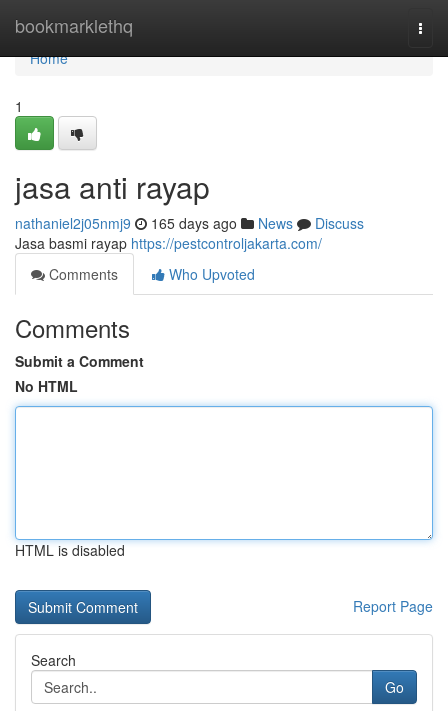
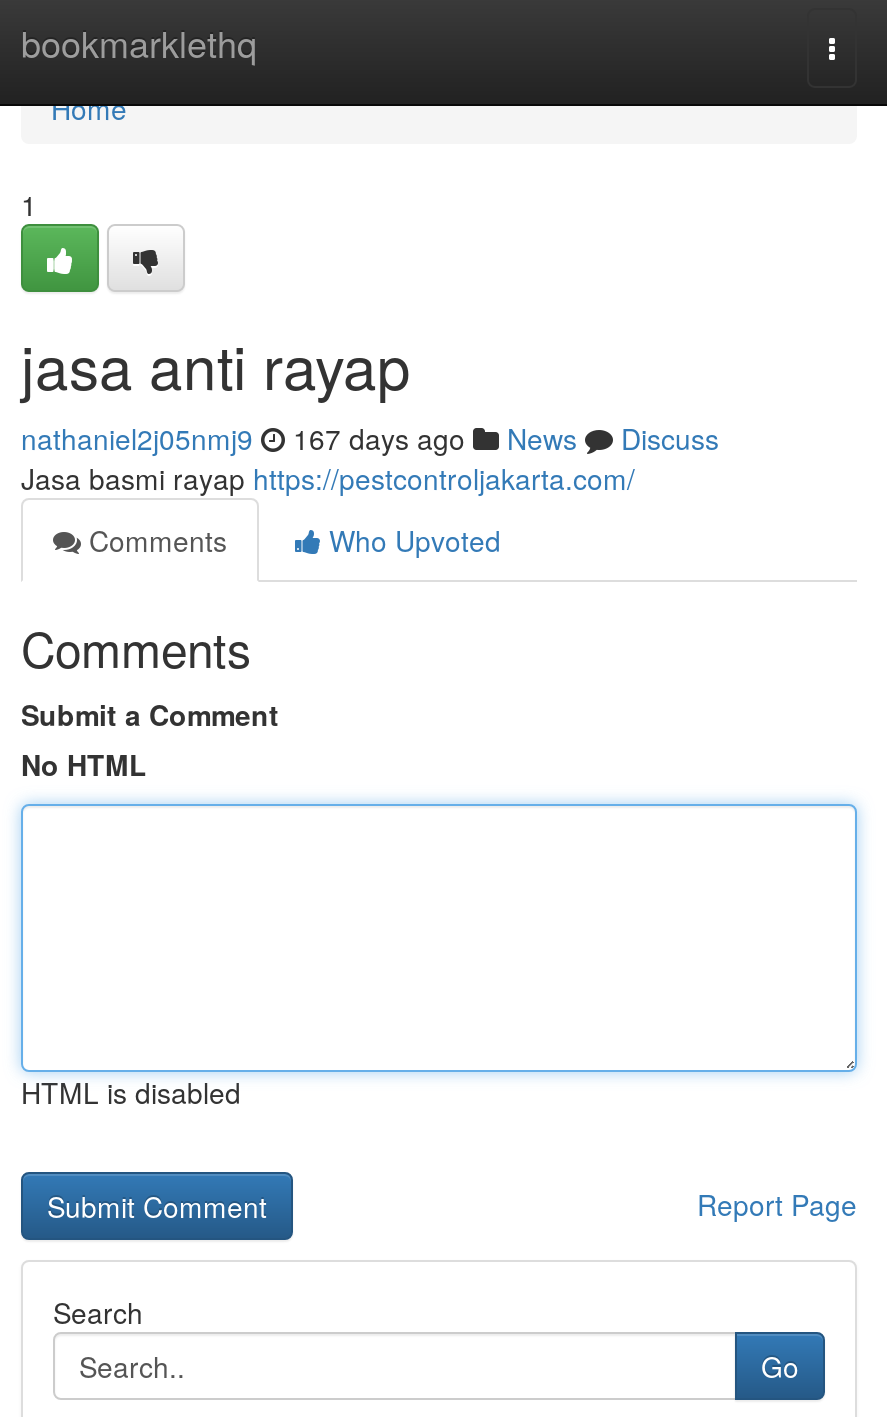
[15,213,364,233] nathaniel2j05nmj9 165 days ago News Discuss -> [21,418,719,458] nathaniel2j05nmj9 167 days ago News Discuss

